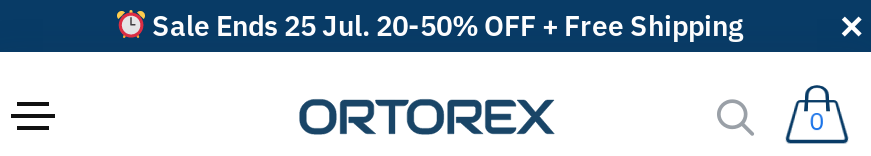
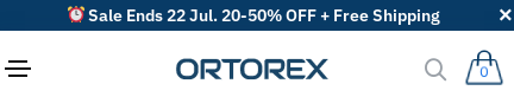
[146,8,744,44] Sale Ends 25 Jul. 20-50% OFF + Free Shipping -> [85,5,441,26] Sale Ends 22 Jul. 20-50% OFF + Free Shipping

